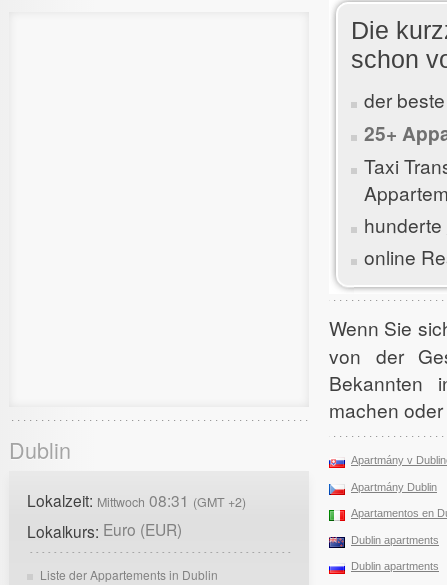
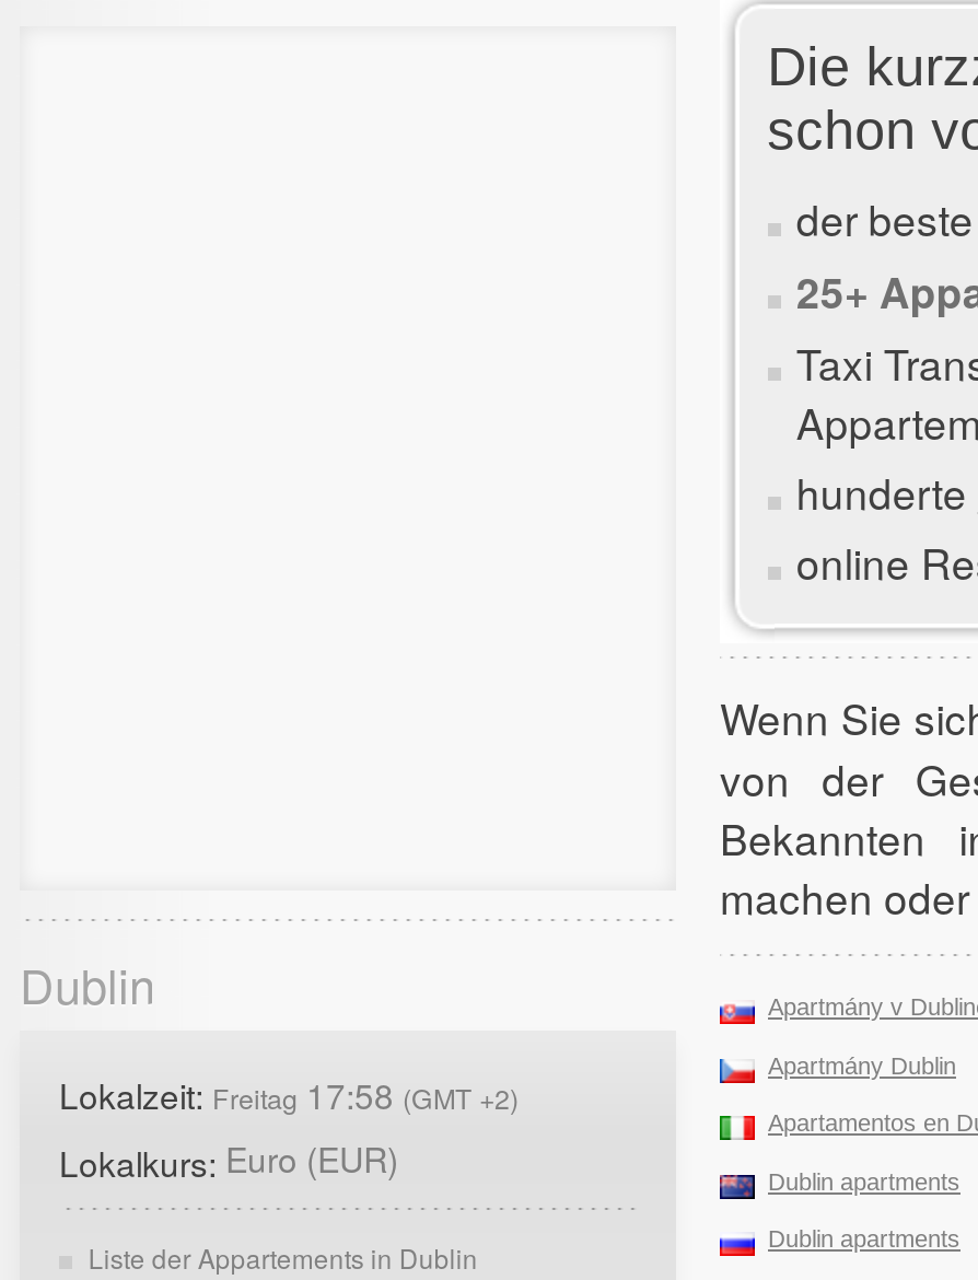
[27,489,246,511] Lokalzeit: Mittwoch 08:31 (GMT +2) -> [59,1069,519,1117] Lokalzeit: Freitag 17:58 (GMT +2)

